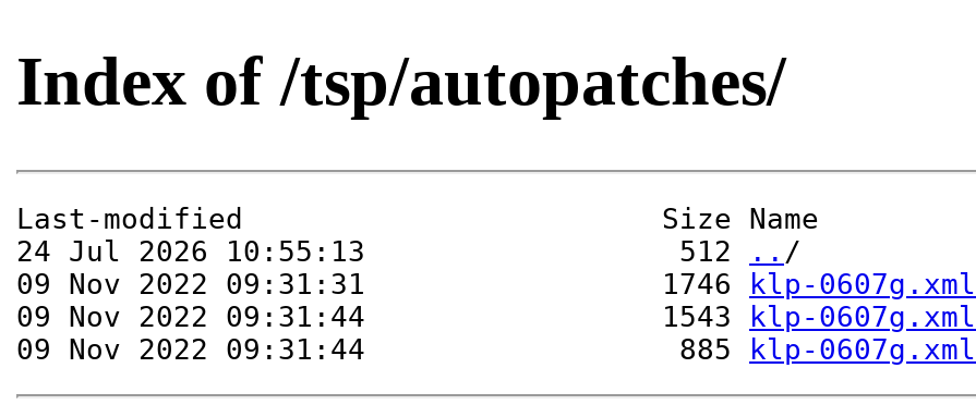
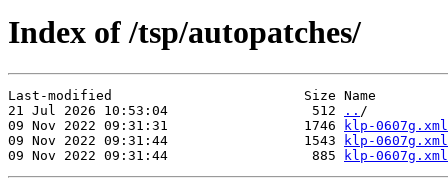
[16,235,802,268] 24 Jul 2026 10:55:13 512.. / -> [8,103,368,118] 21 Jul 2026 10:53:04 512.. /

